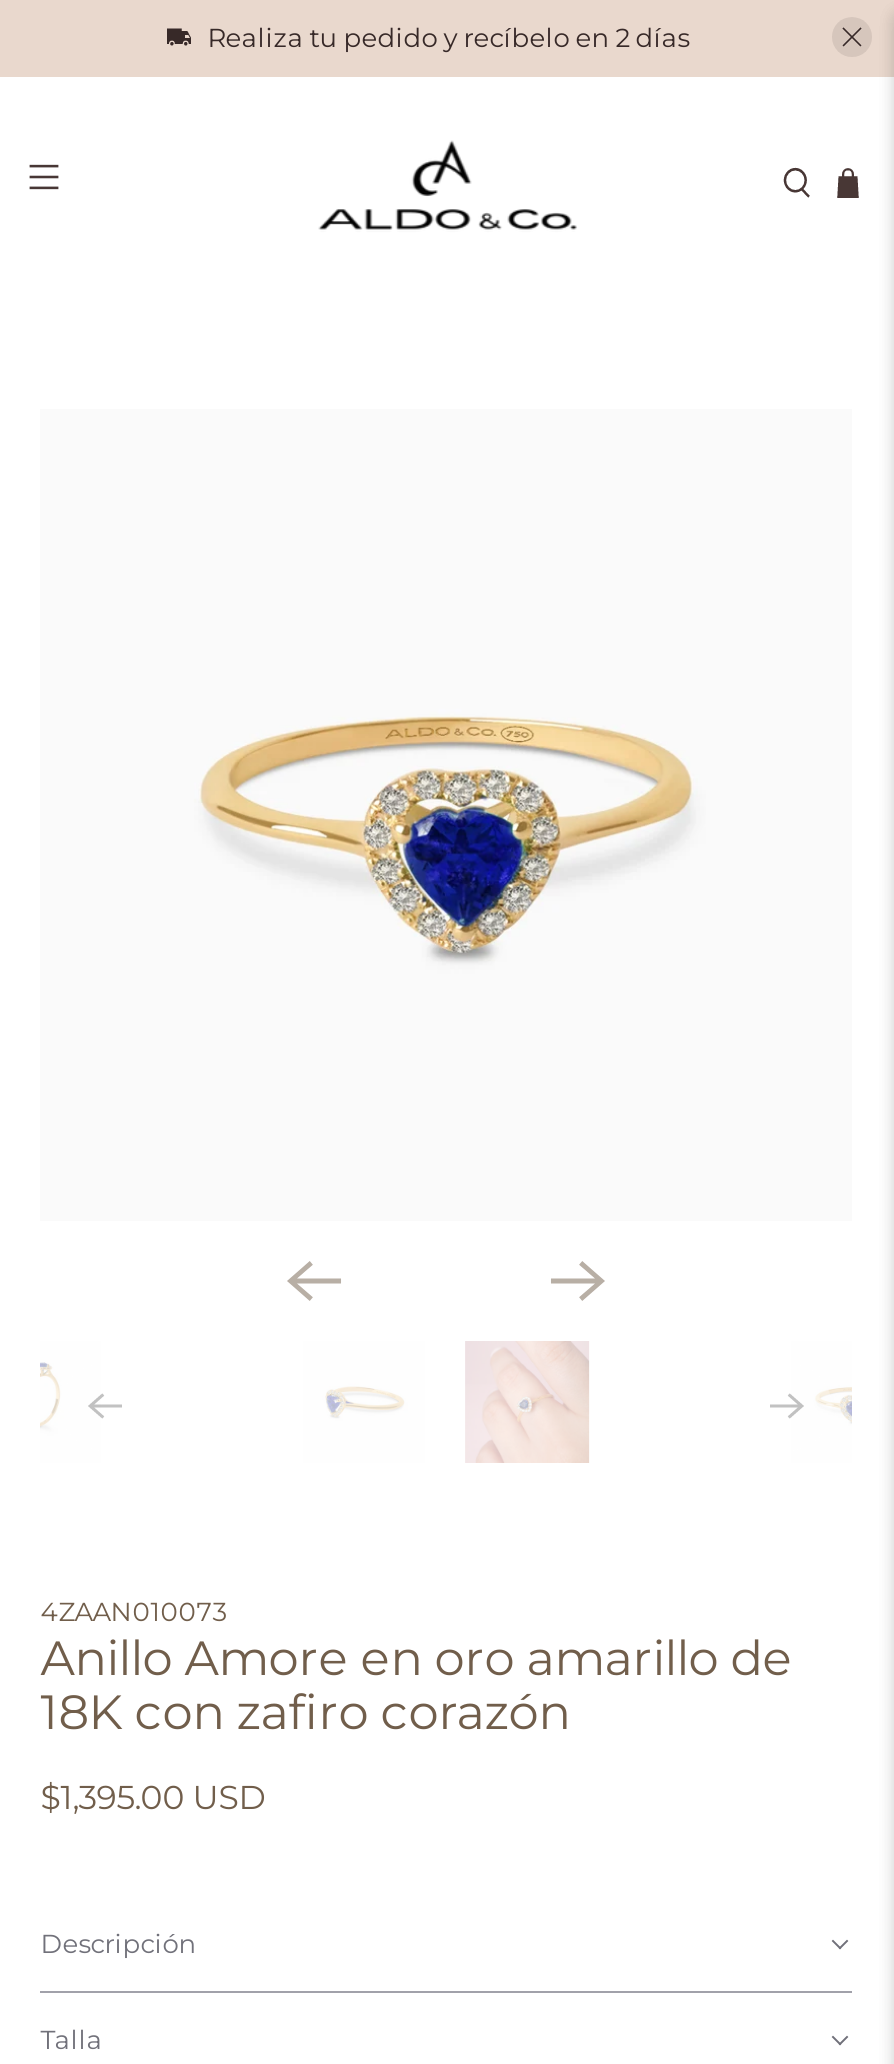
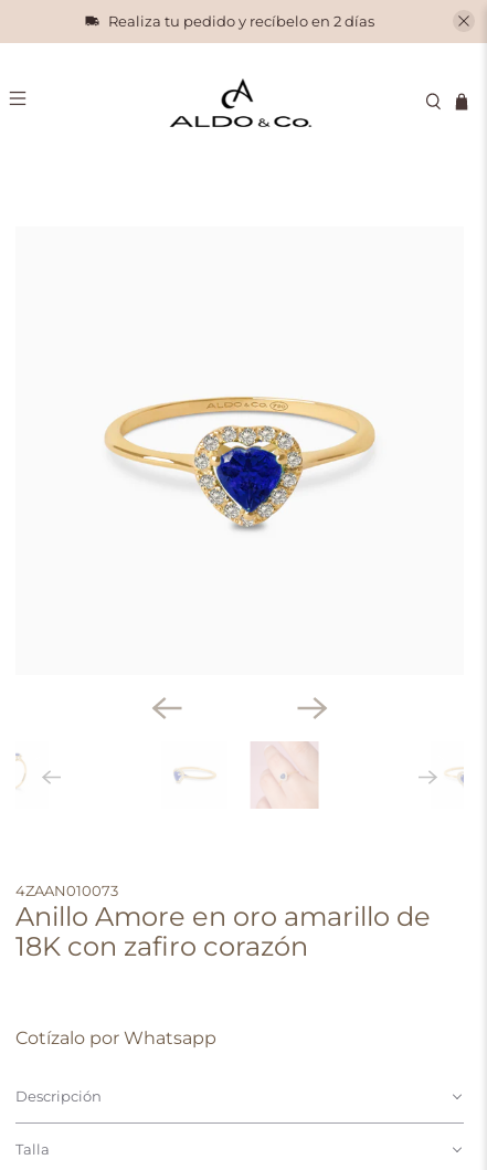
[40,1777,264,1817] $1,395.00 USD -> [16,1027,217,1049] Cotízalo por Whatsapp

